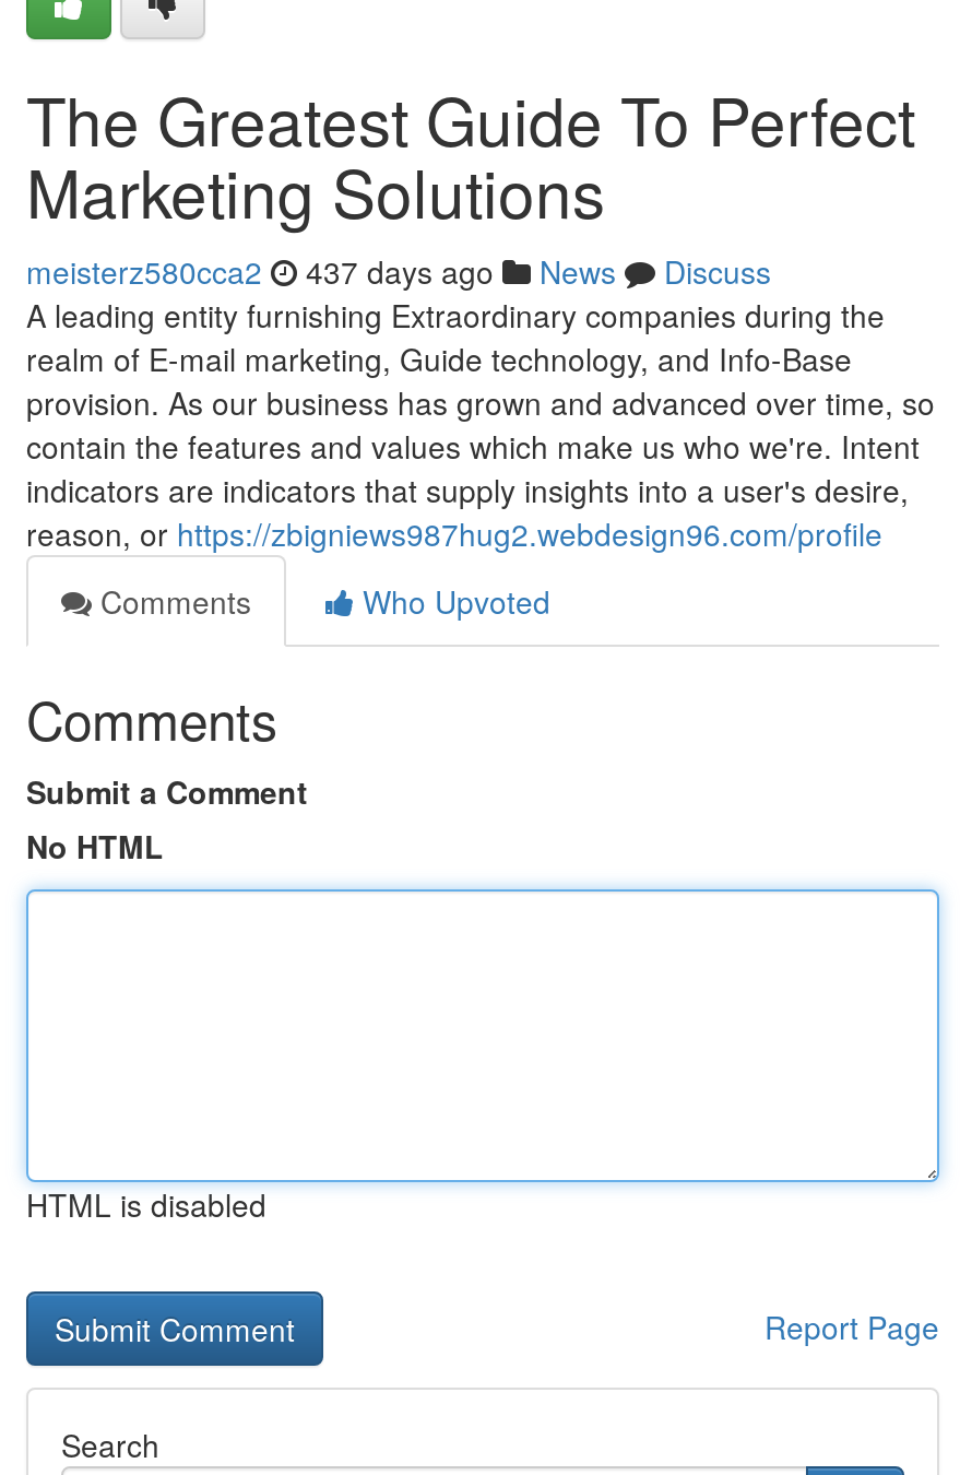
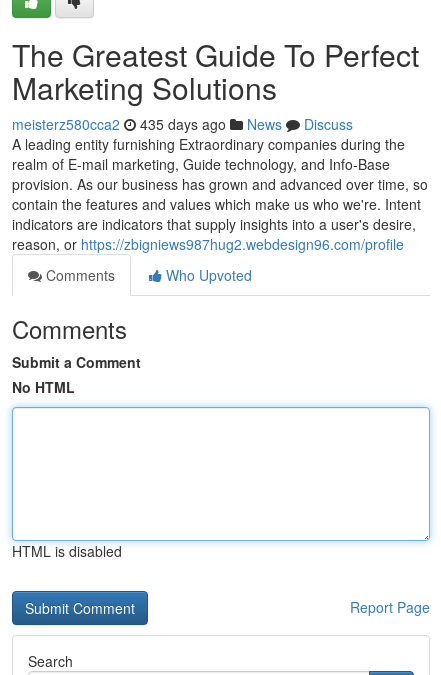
[26,249,771,293] meisterz580cca2 437 days ago News Discuss -> [12,114,353,134] meisterz580cca2 435 days ago News Discuss

